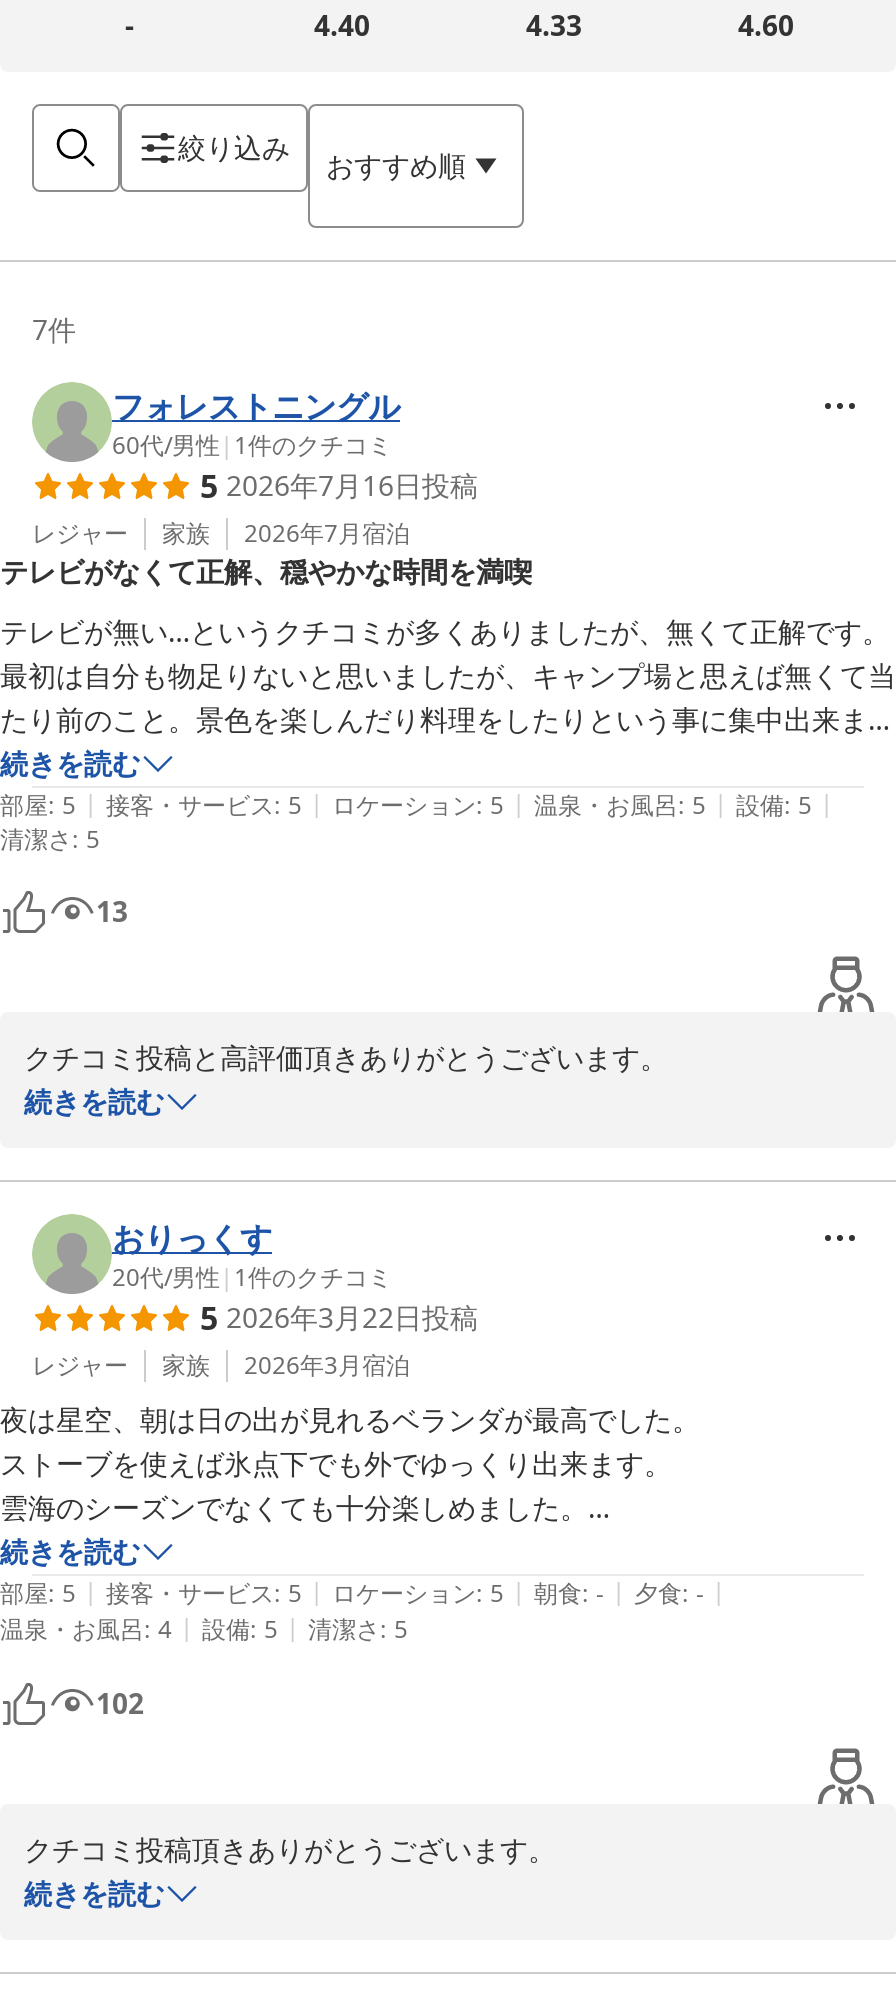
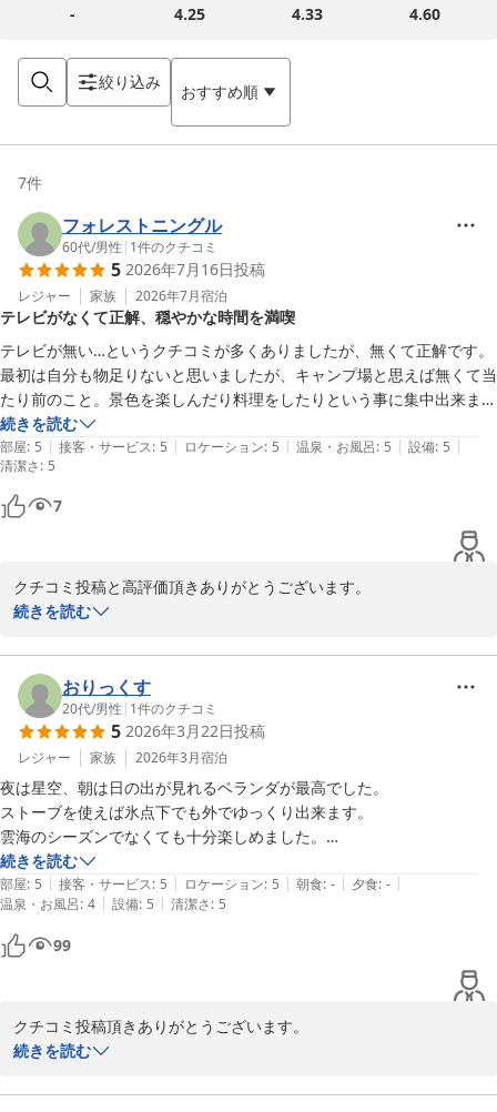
[314,6,370,44] 4.40 -> [174,3,205,24] 4.25
[96,892,128,930] 13 -> [53,495,62,516] 7
[96,1684,144,1722] 102 -> [53,934,71,956] 99

